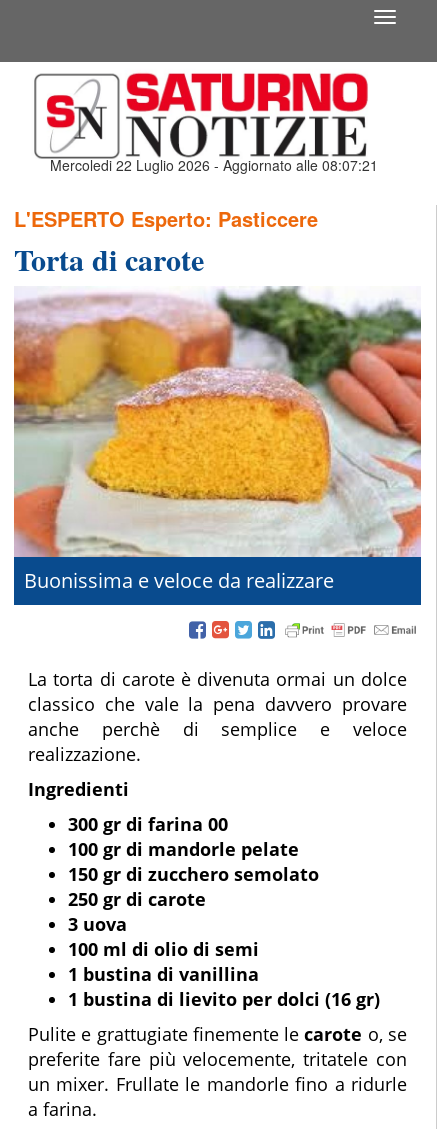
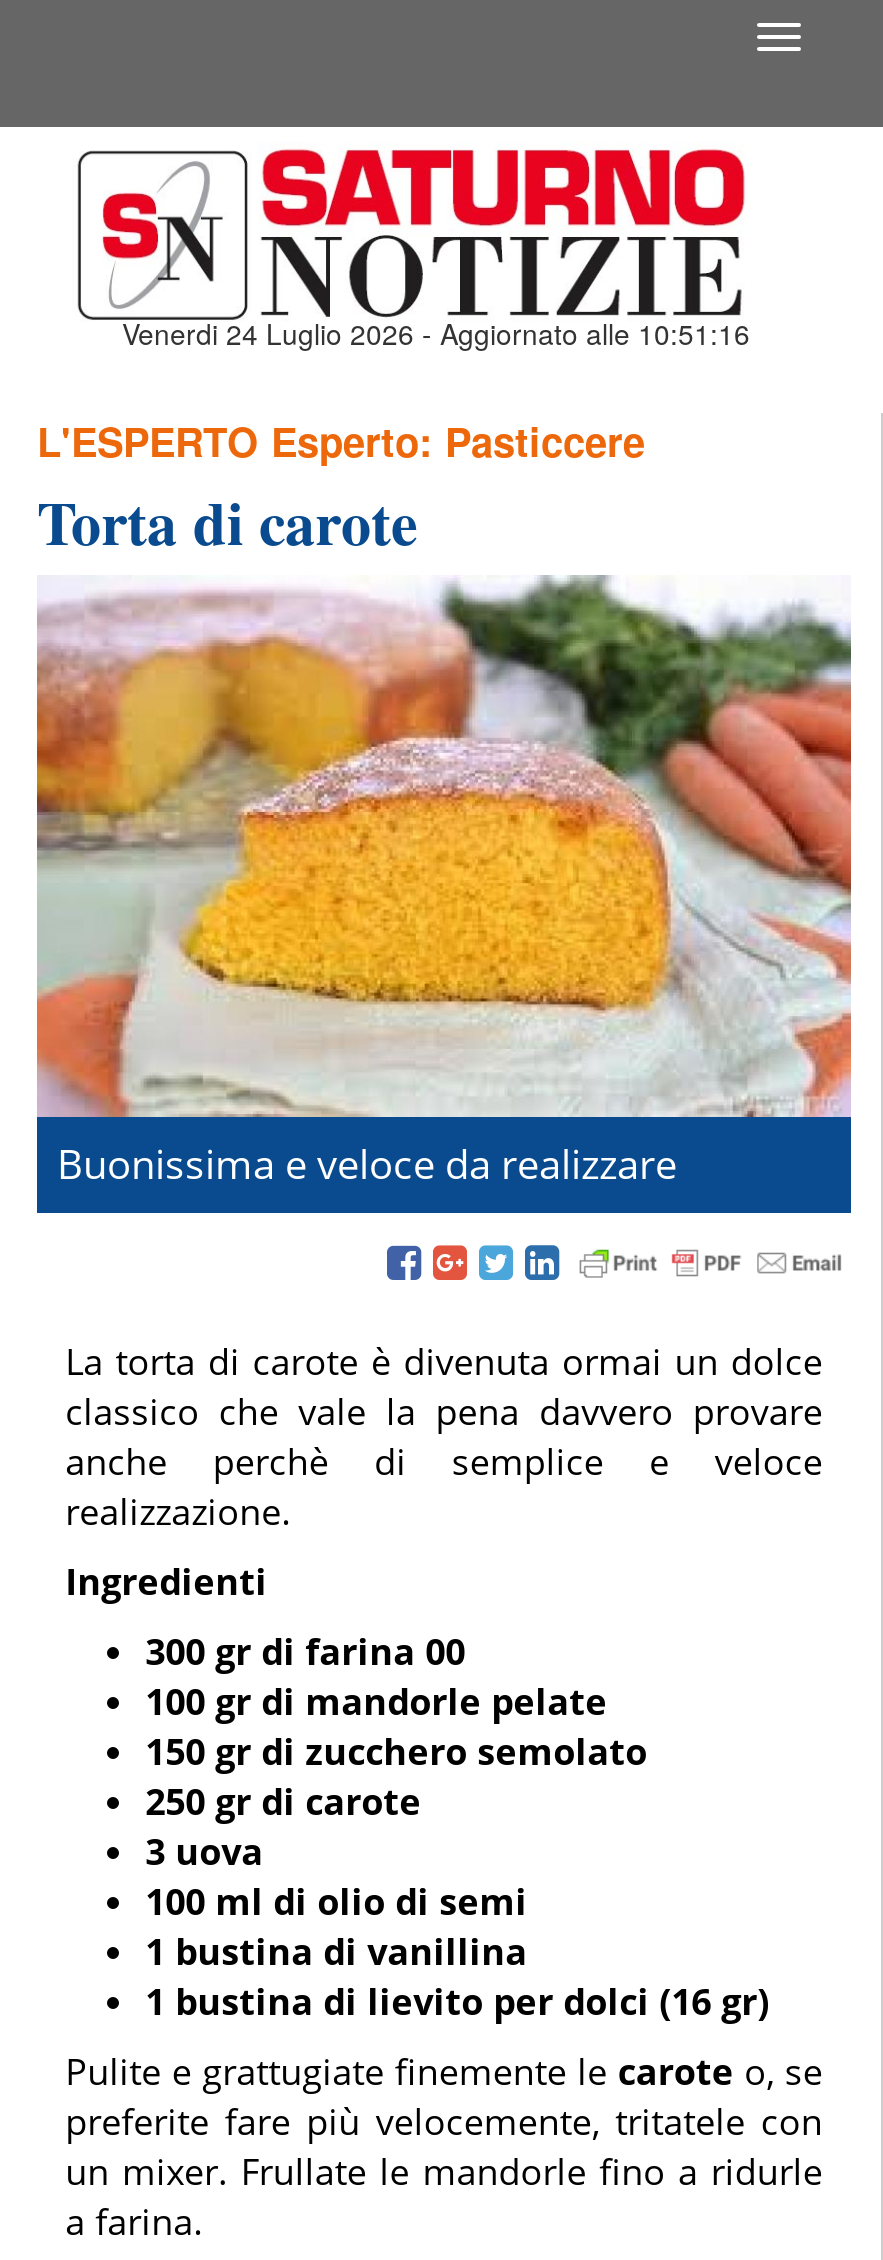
[49,155,377,175] Mercoledi 22 Luglio 2026 - Aggiornato alle 08:07:21 -> [122,314,750,354] Venerdi 24 Luglio 2026 - Aggiornato alle 10:51:16

